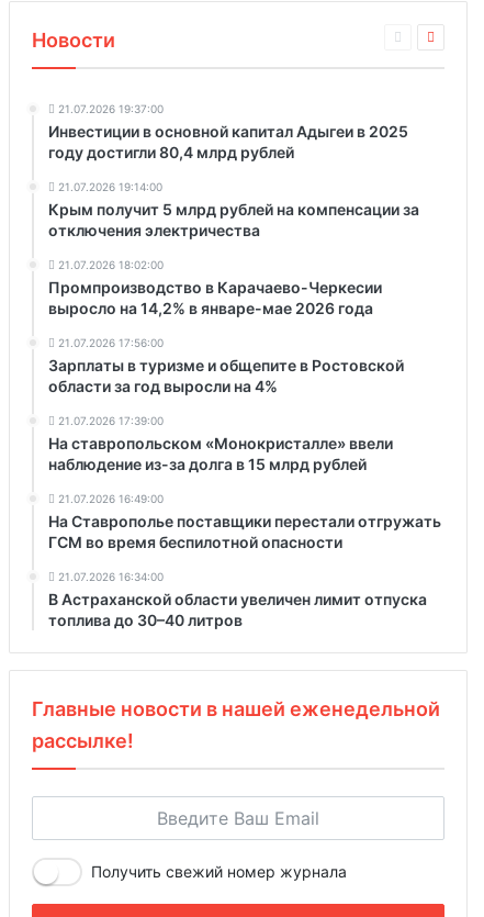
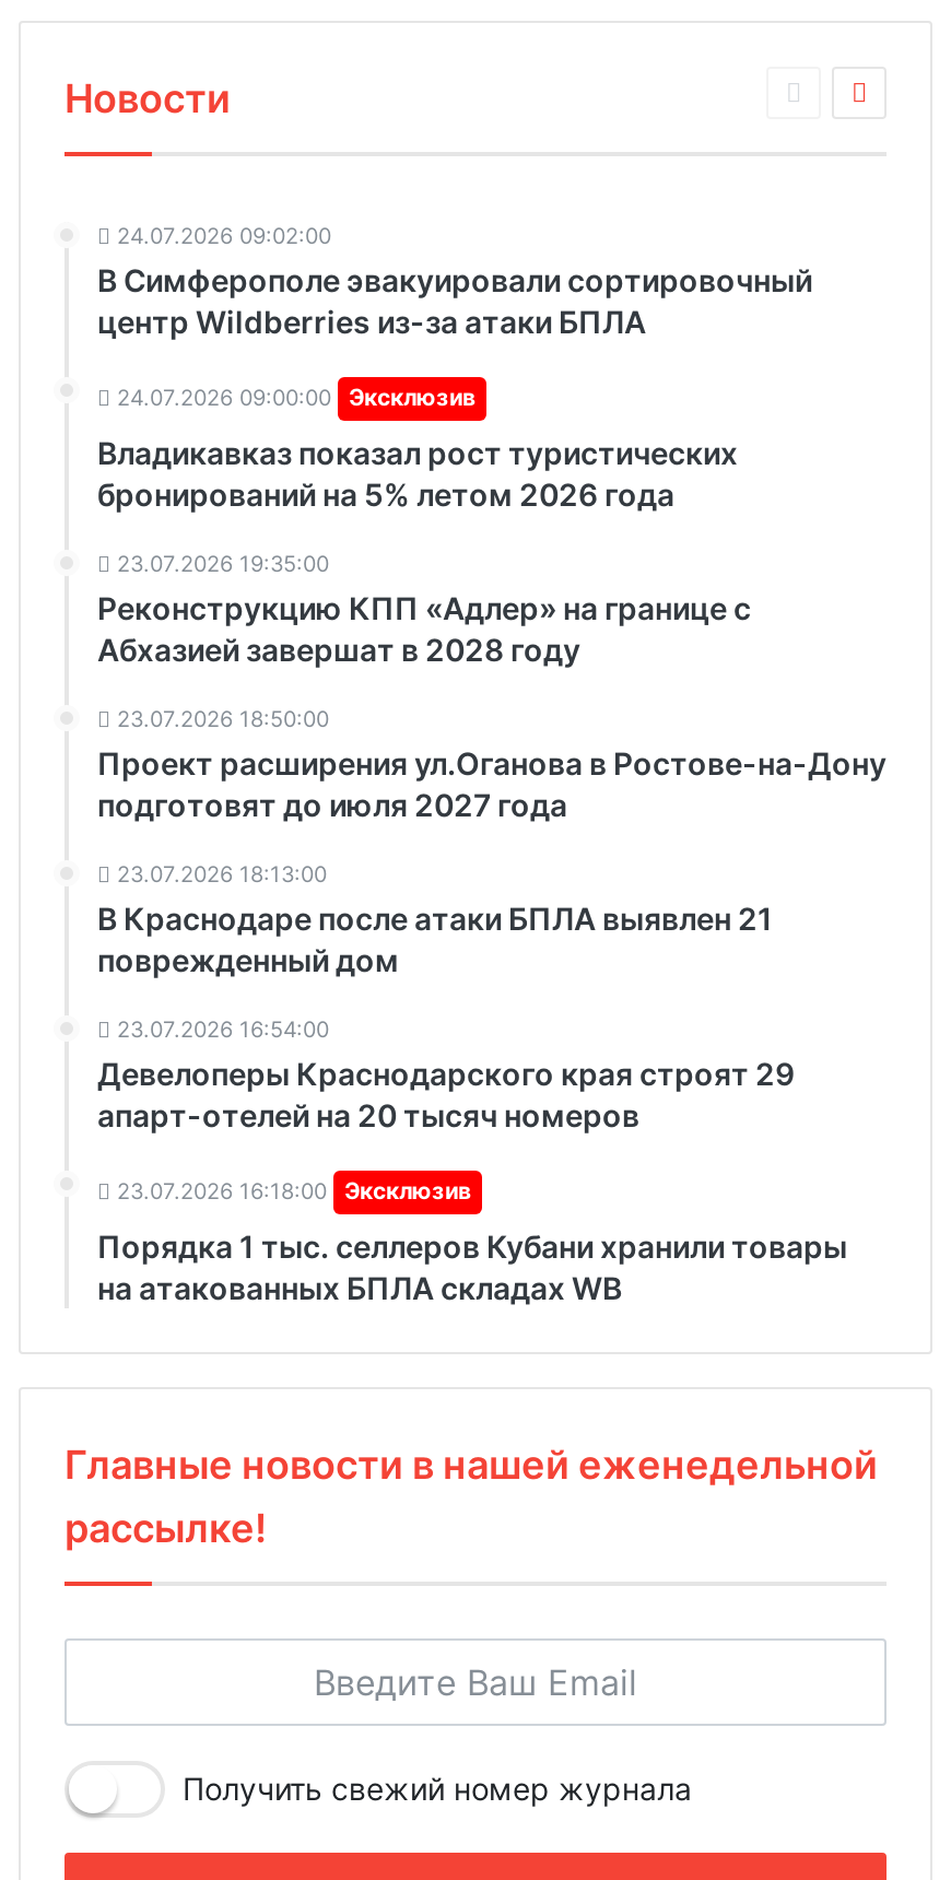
[48,102,441,629] 21.07.2026 19:37:00 | Инвестиции в основной капитал Адыгеи в 2025 | году достигли 80,4 млрд рублей | 21.07.2026 19:14:00 | Крым получит 5 млрд рублей на компенсации за | отключения электричества | 21.07.2026 18:02:00 | Промпроизводство в Карачаево-Черкесии | выросло на 14,2% в январе-мае 2026 года | 21.07.2026 17:56:00 | Зарплаты в туризме и общепите в Ростовской | области за год выросли на 4% | 21.07.2026 17:39:00 | На ставропольском «Монокристалле» ввели | наблюдение из-за долга в 15 млрд рублей | 21.07.2026 16:49:00 | На Ставрополье поставщики перестали отгружать | ГСМ во время беспилотной опасности | 21.07.2026 16:34:00 | В Астраханской области увеличен лимит отпуска | топлива до 30–40 литров -> [97,221,887,1305] 24.07.2026 09:02:00 | В Симферополе эвакуировали сортировочный | центр Wildberries из-за атаки БПЛА | 24.07.2026 09:00:00 | Эксклюзив | Владикавказ показал рост туристических | бронирований на 5% летом 2026 года | 23.07.2026 19:35:00 | Реконструкцию КПП «Адлер» на границе с | Абхазией завершат в 2028 году | 23.07.2026 18:50:00 | Проект расширения ул.Оганова в Ростове-на-Дону | подготовят до июля 2027 года | 23.07.2026 18:13:00 | В Краснодаре после атаки БПЛА выявлен 21 | поврежденный дом | 23.07.2026 16:54:00 | Девелоперы Краснодарского края строят 29 | апарт-отелей на 20 тысяч номеров | 23.07.2026 16:18:00 | Эксклюзив | Порядка 1 тыс. селлеров Кубани хранили товары | на атакованных БПЛА складах WB

